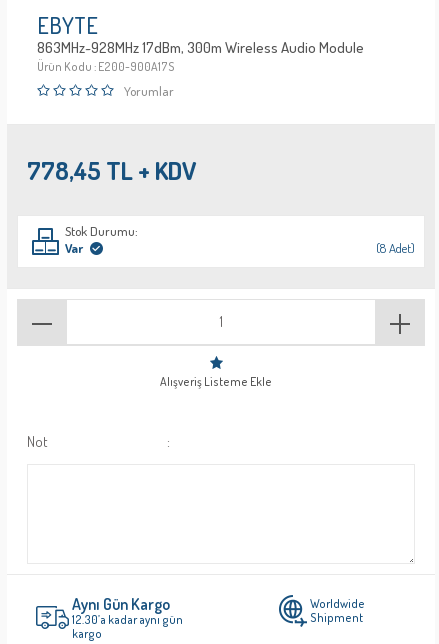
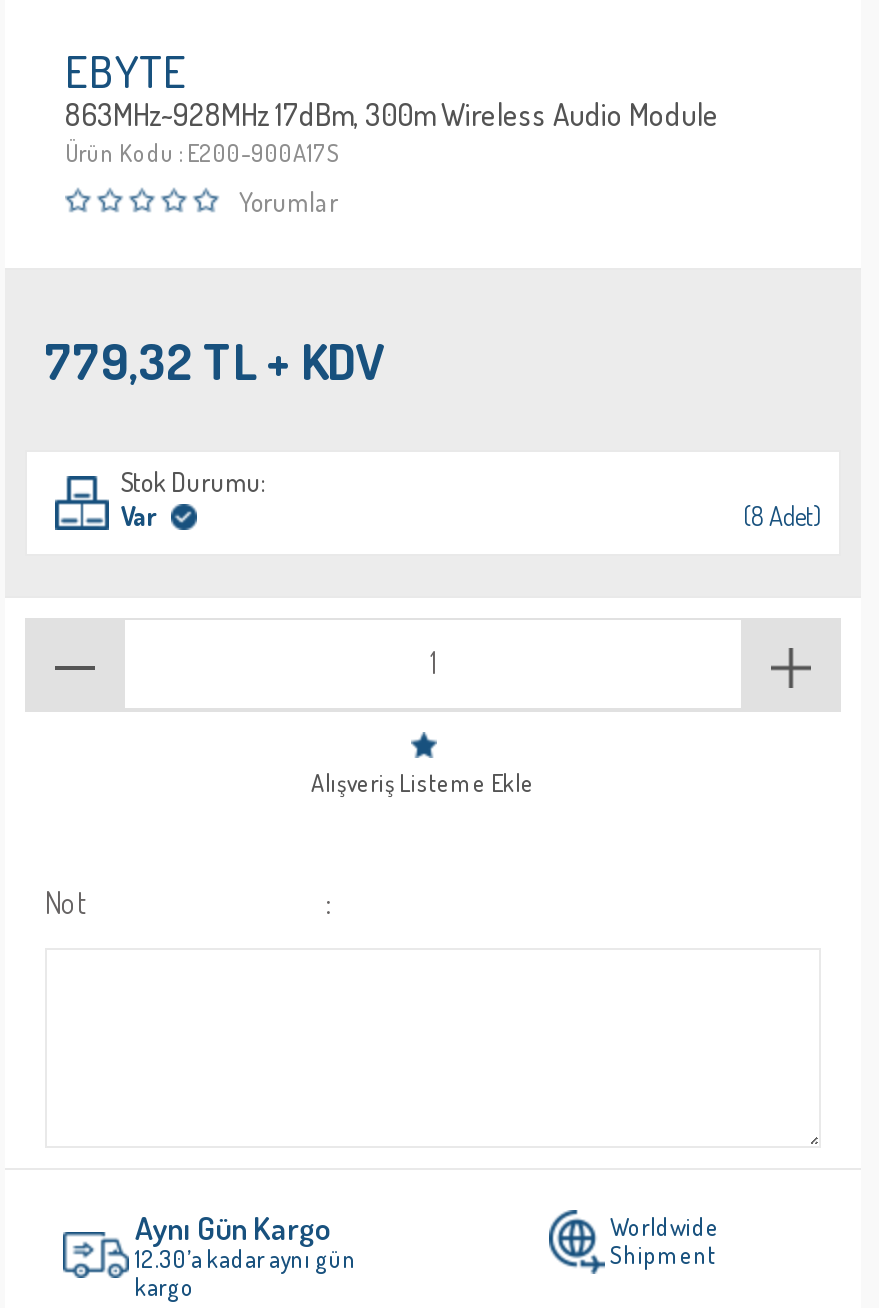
[27,154,196,186] 778,45 TL + KDV -> [45,328,383,392] 779,32 TL + KDV

